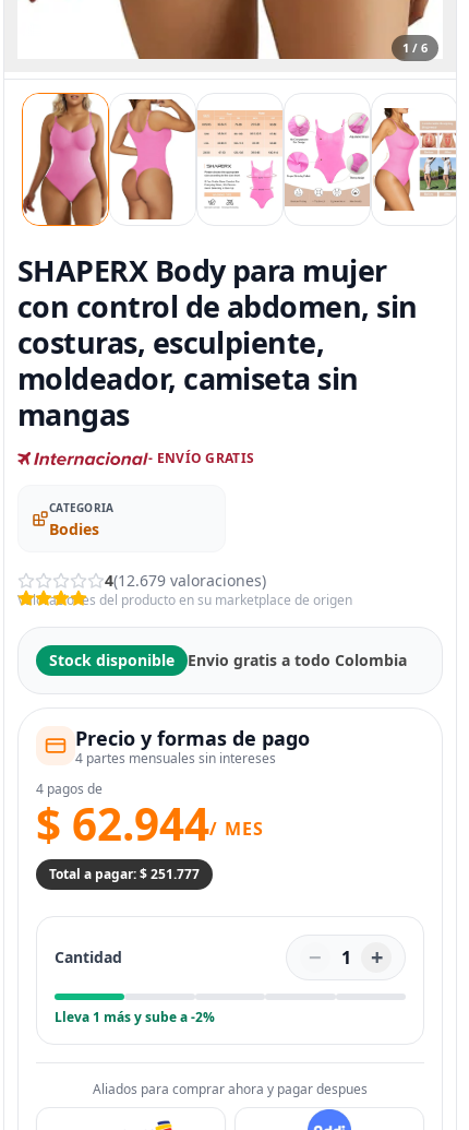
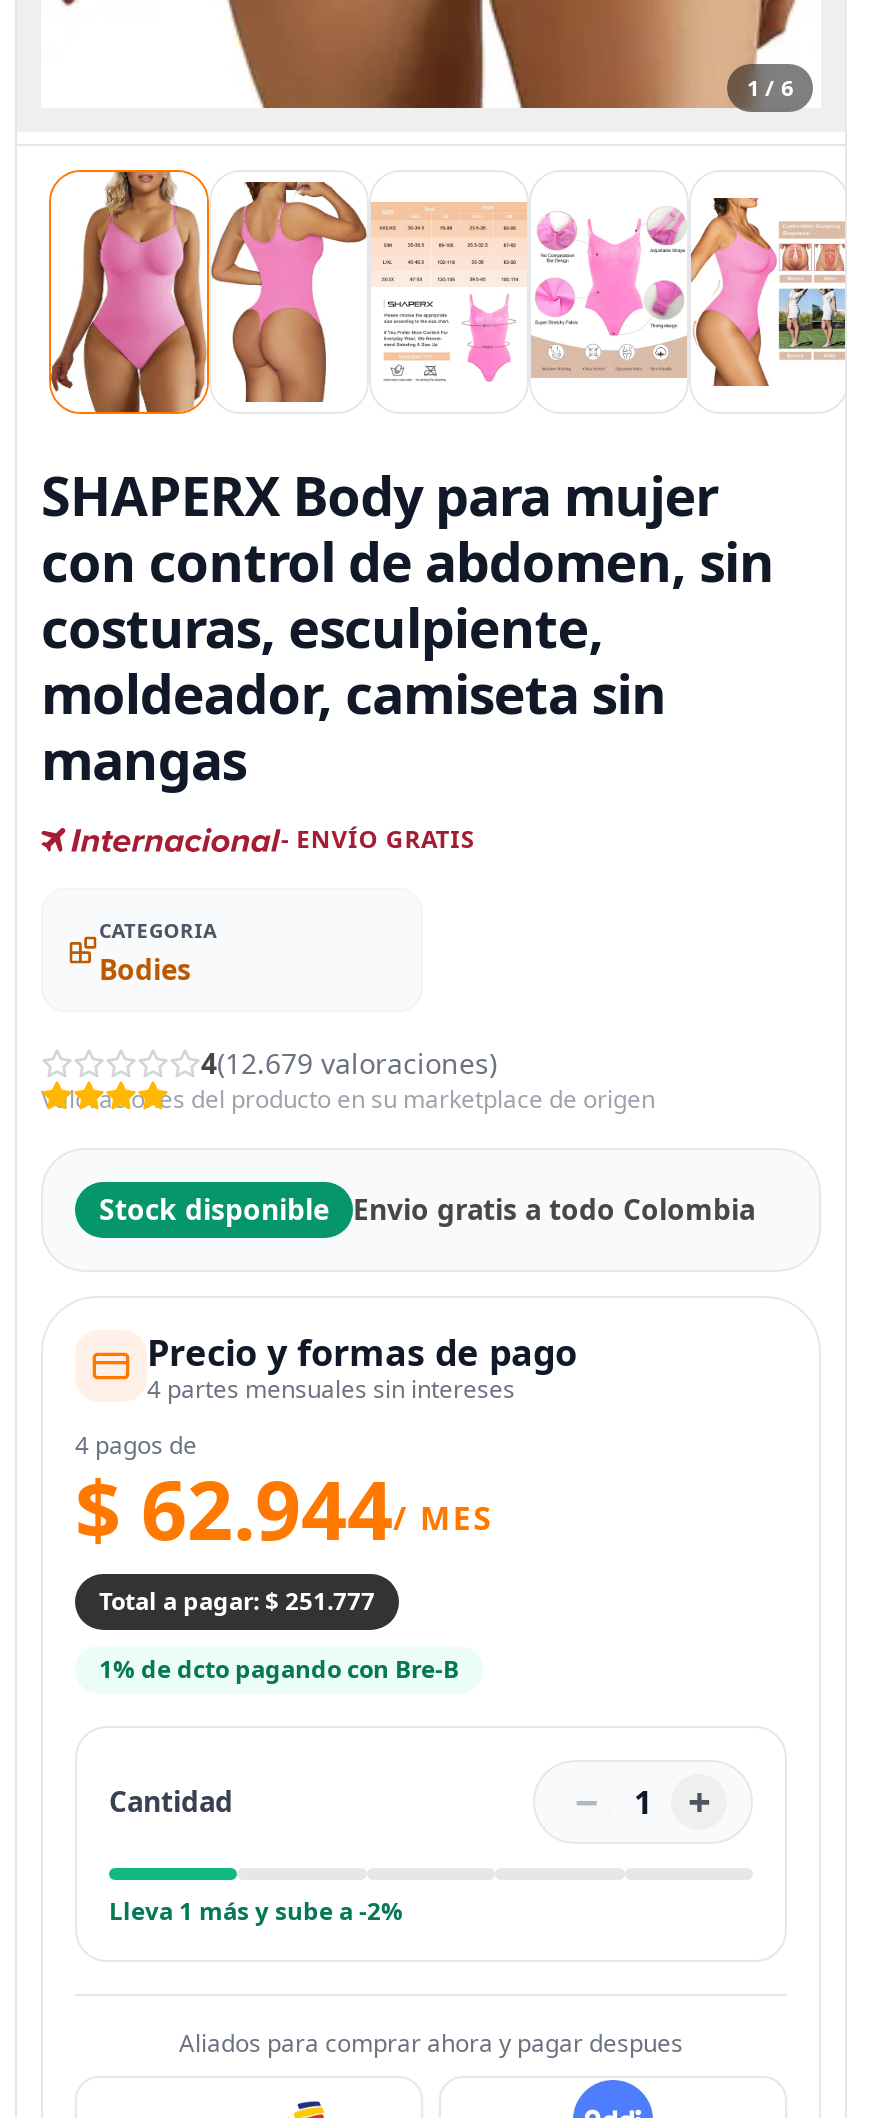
none -> [99,1651,459,1685] 1% de dcto pagando con Bre-B

